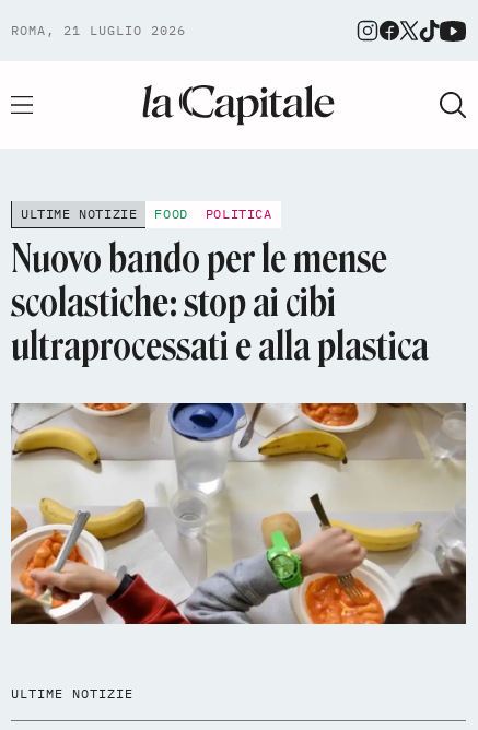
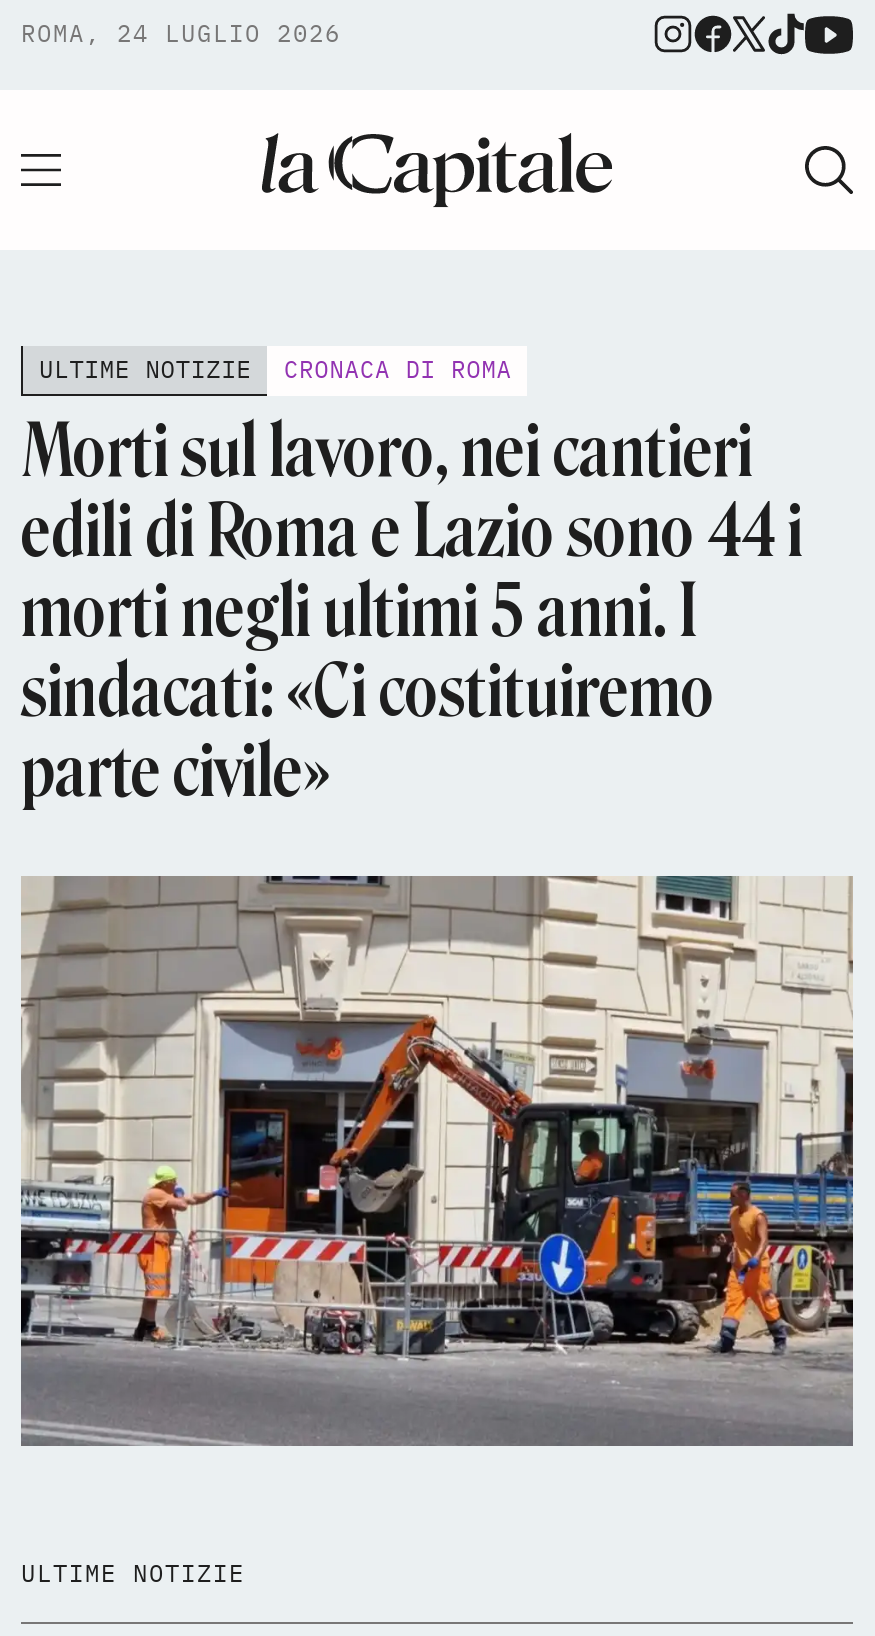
[11,22,186,38] ROMA, 21 LUGLIO 2026 -> [21,18,341,48] ROMA, 24 LUGLIO 2026
[11,205,429,369] FOOD | POLITICA | Nuovo bando per le mense | scolastiche: stop ai cibi | ultraprocessati e alla plastica -> [21,354,803,814] CRONACA DI ROMA | Morti sul lavoro, nei cantieri | edili di Roma e Lazio sono 44 i | morti negli ultimi 5 anni. I | sindacati: «Ci costituiremo | parte civile»
[11,403,467,625] [image] -> [19,874,855,1446] [image]

